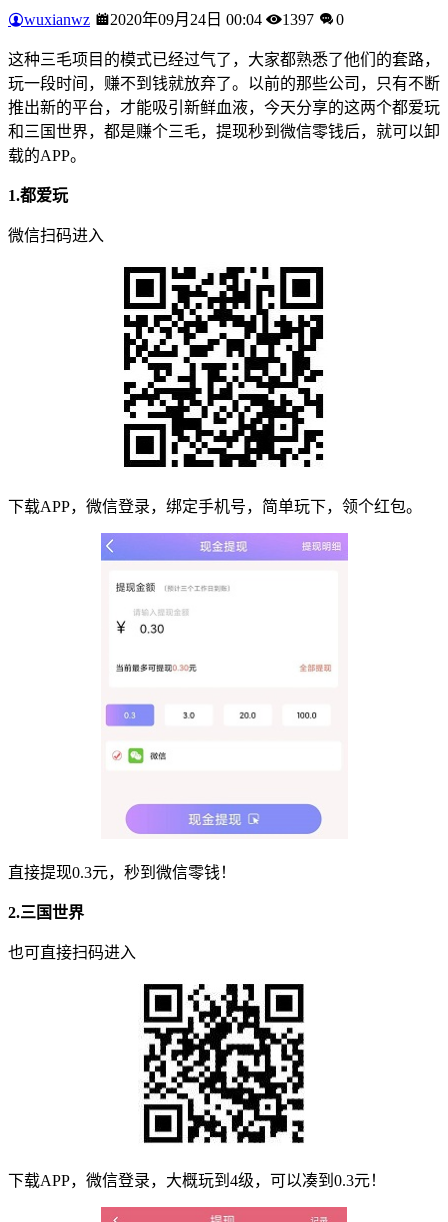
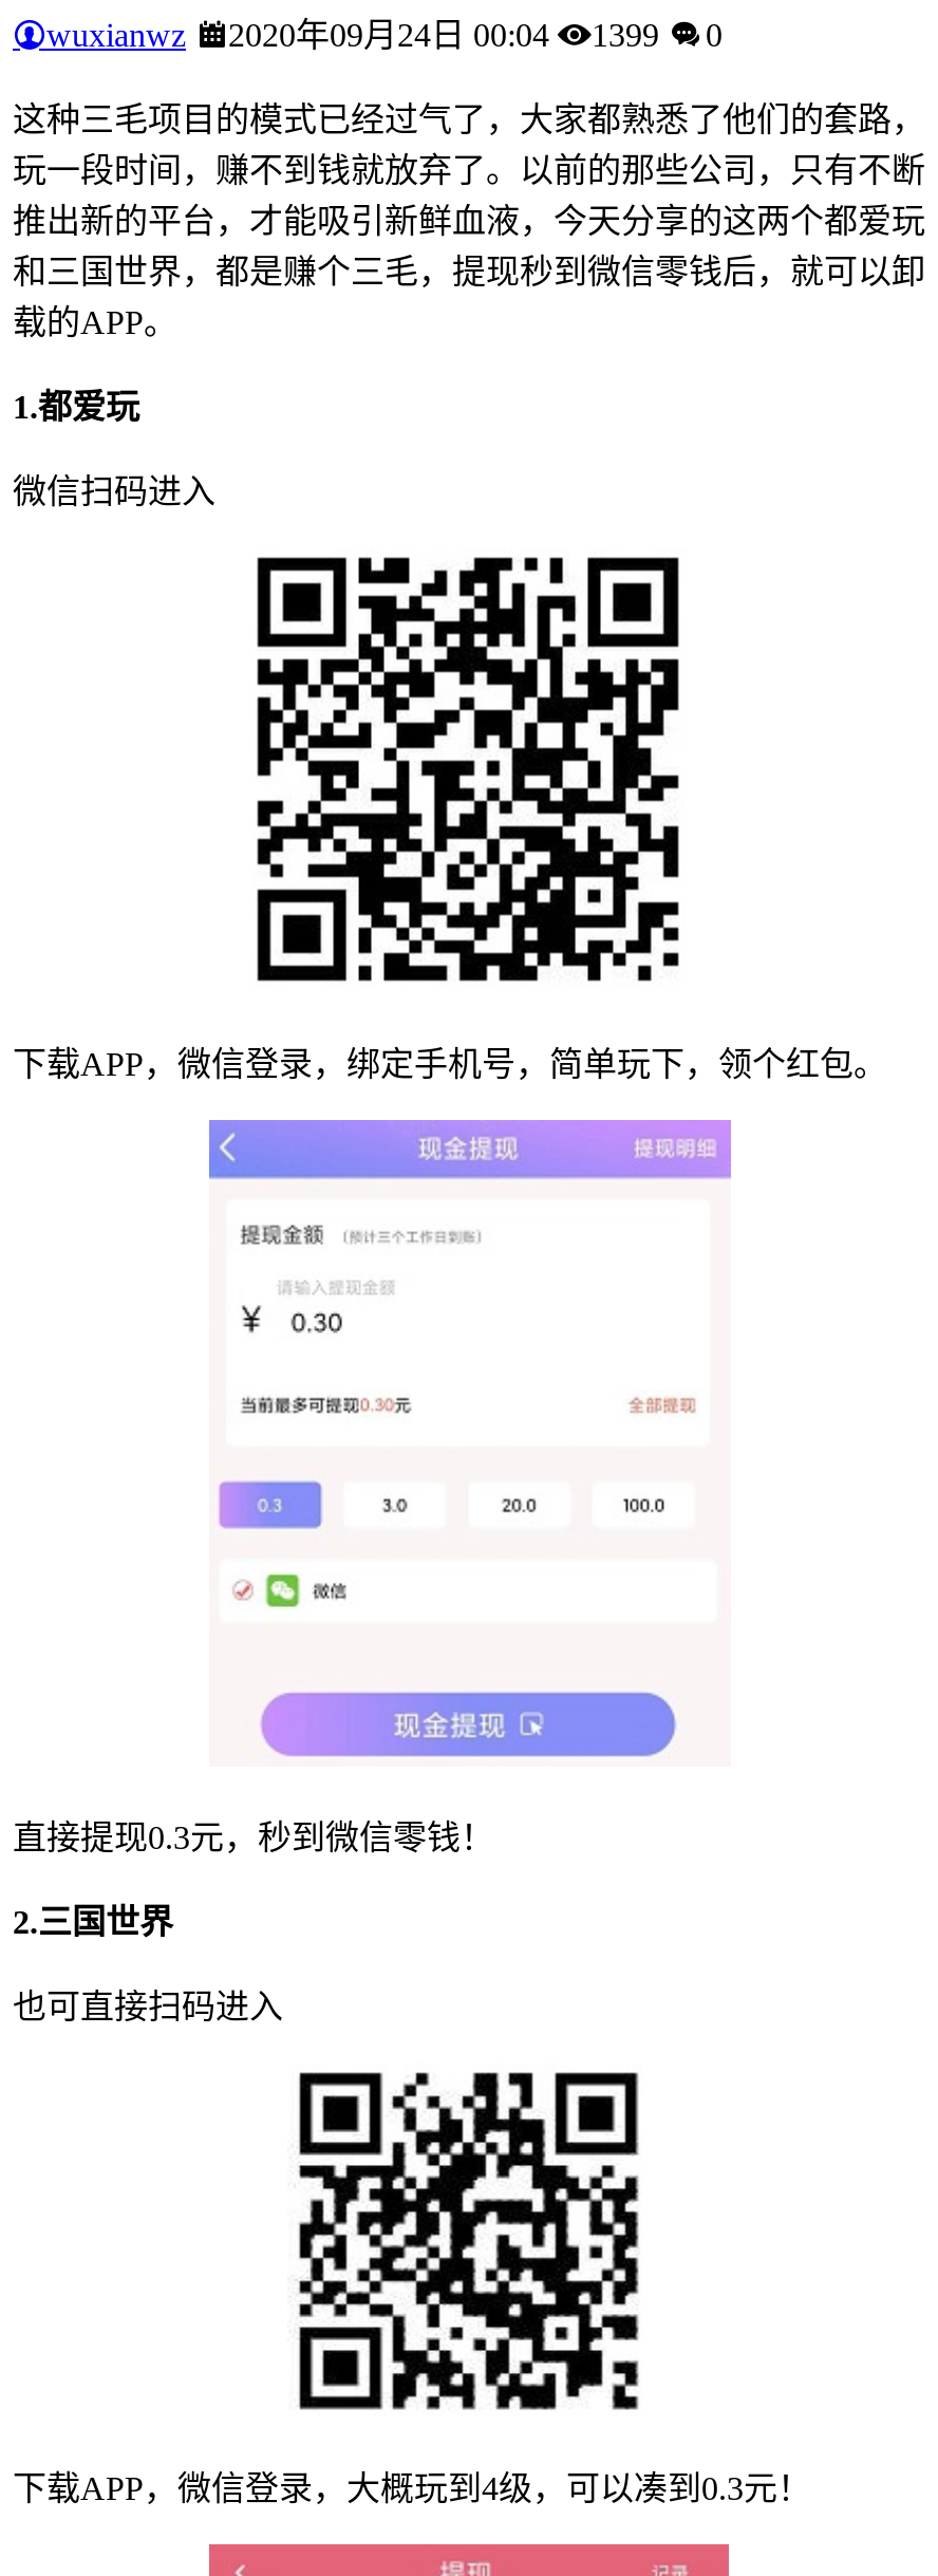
[282,11,314,28] 1397 -> [592,16,659,52] 1399

